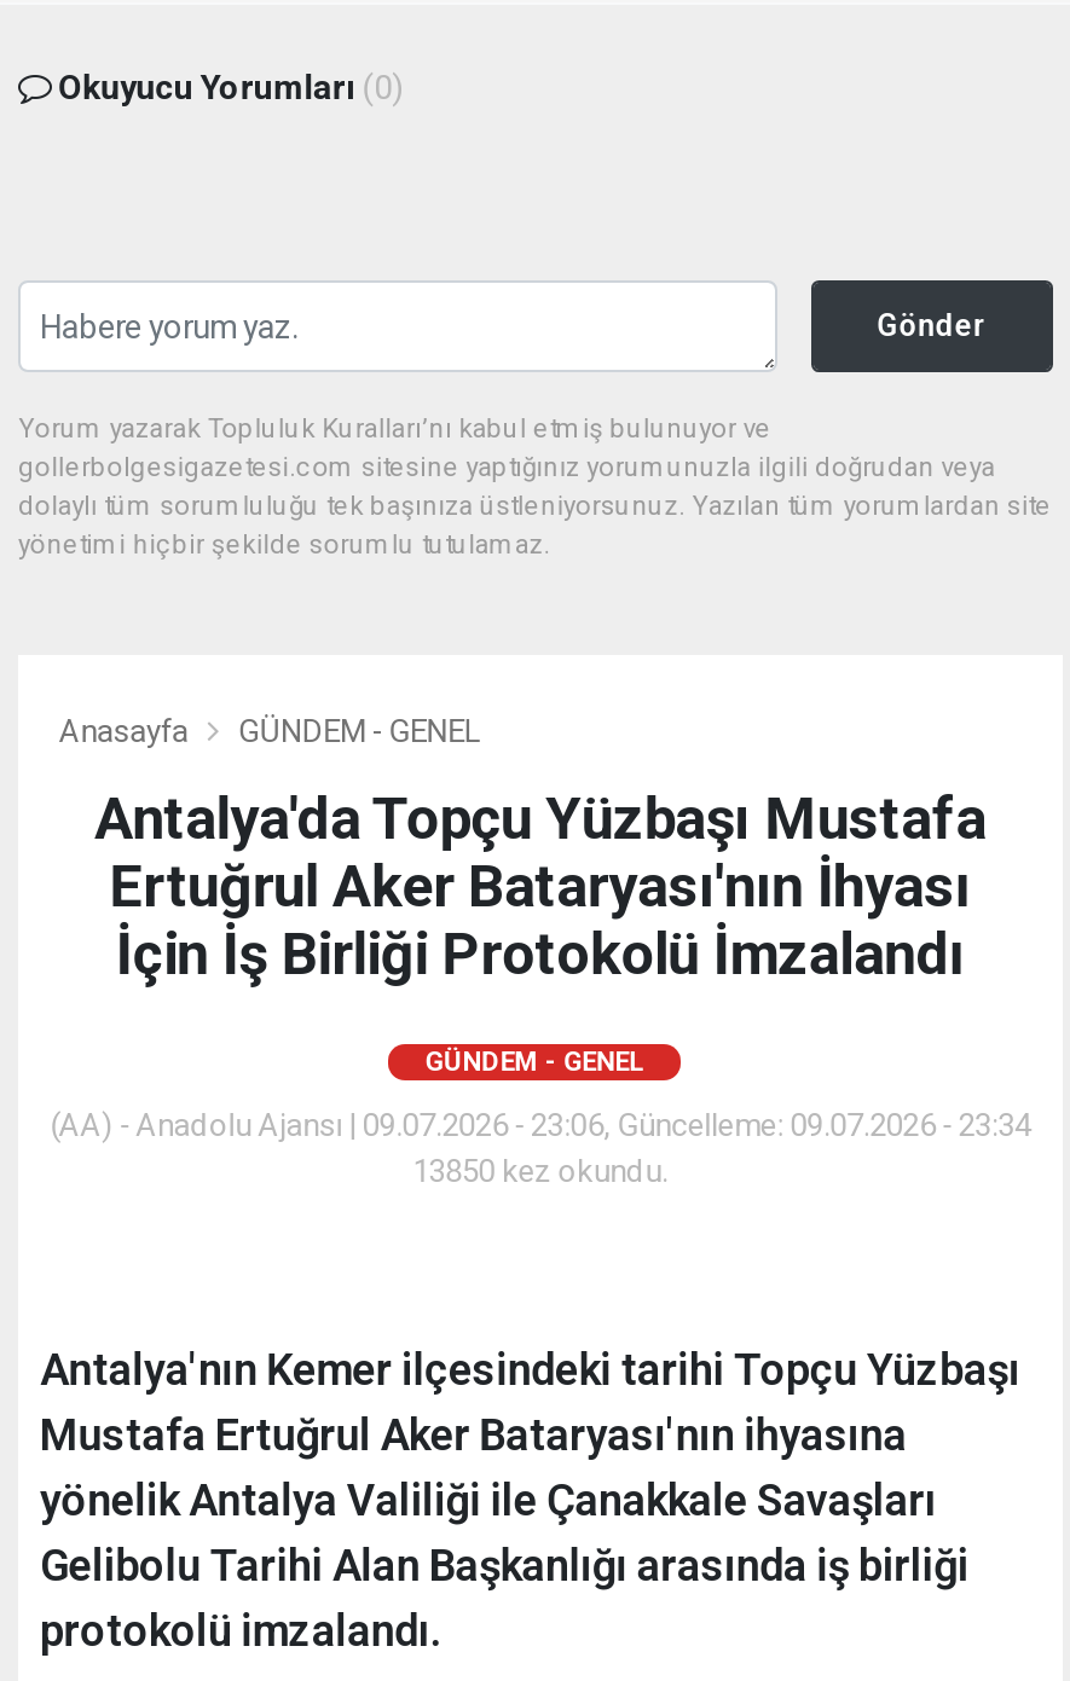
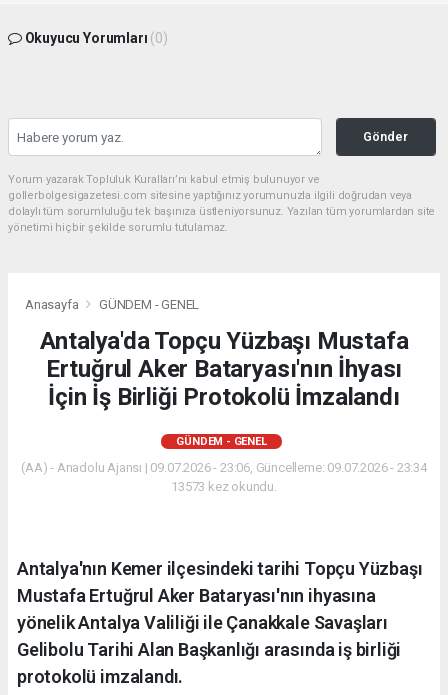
[413,1152,668,1189] 13850 kez okundu. -> [171,479,277,494] 13573 kez okundu.

